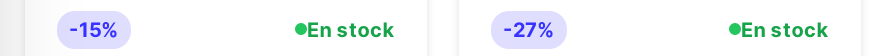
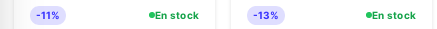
[69,16,119,40] -15% -> [36,9,60,21] -11%
[503,16,555,40] -27% -> [253,9,279,21] -13%

